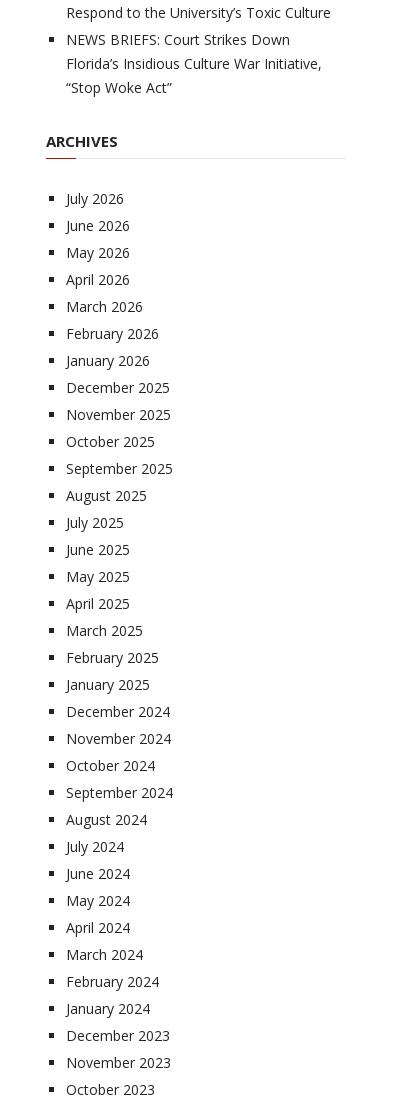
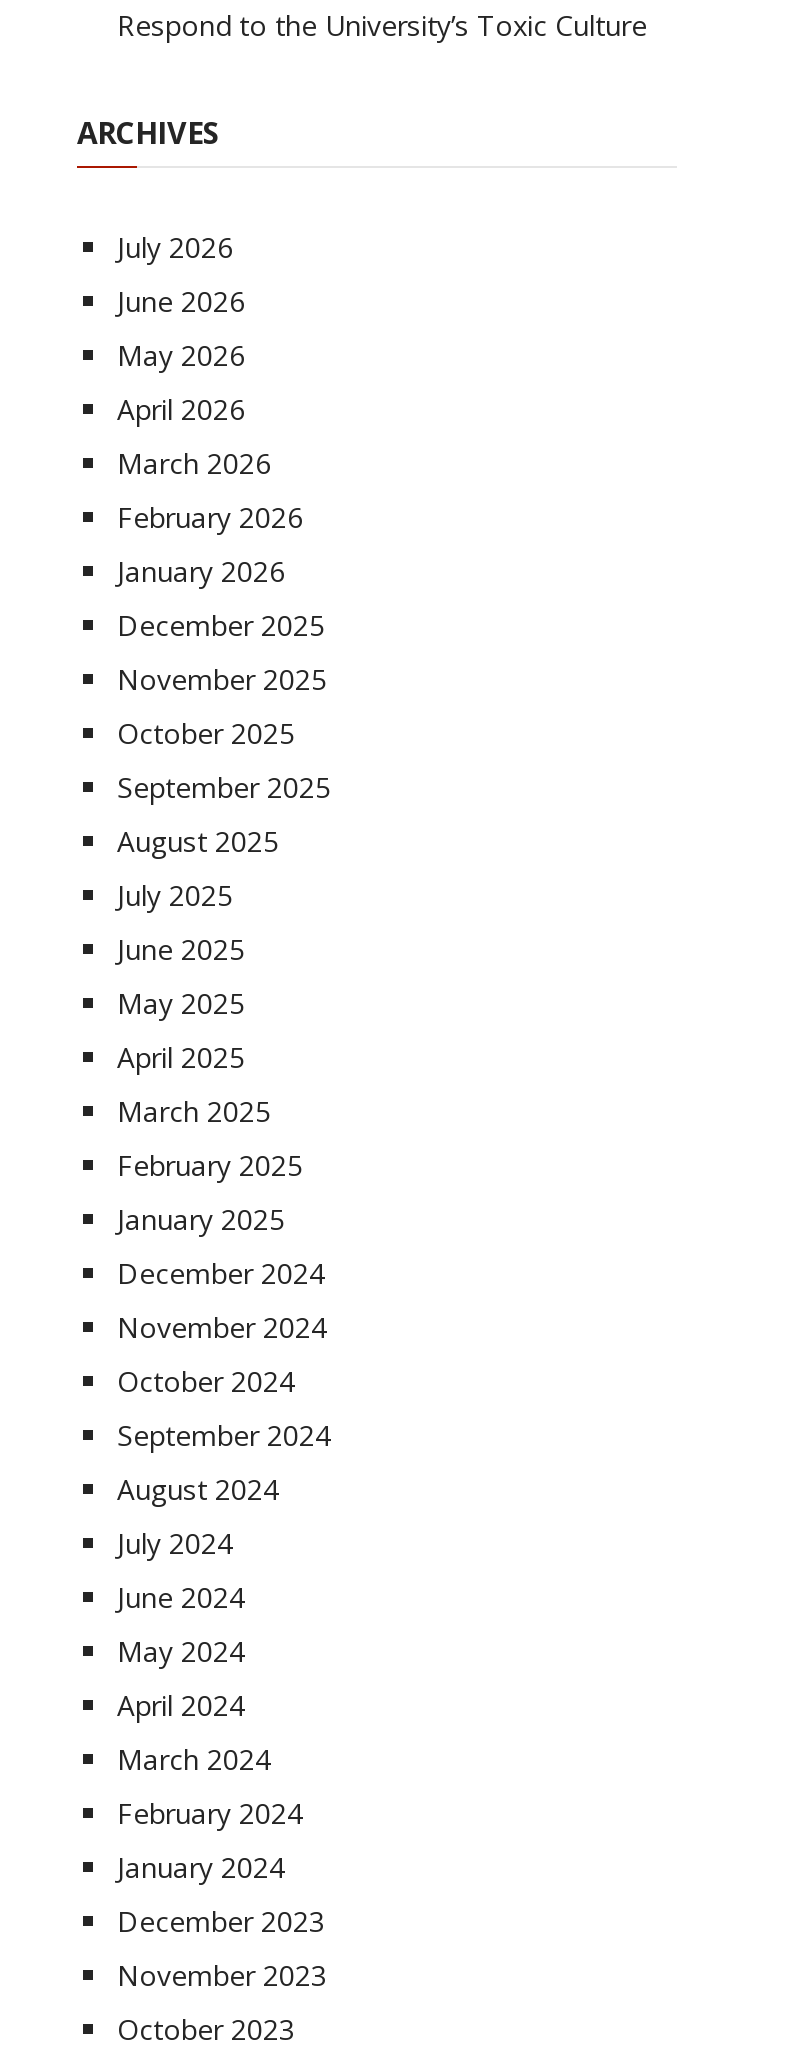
[66,30,322,97] NEWS BRIEFS: Court Strikes Down | Florida’s Insidious Culture War Initiative, | “Stop Woke Act” -> none

